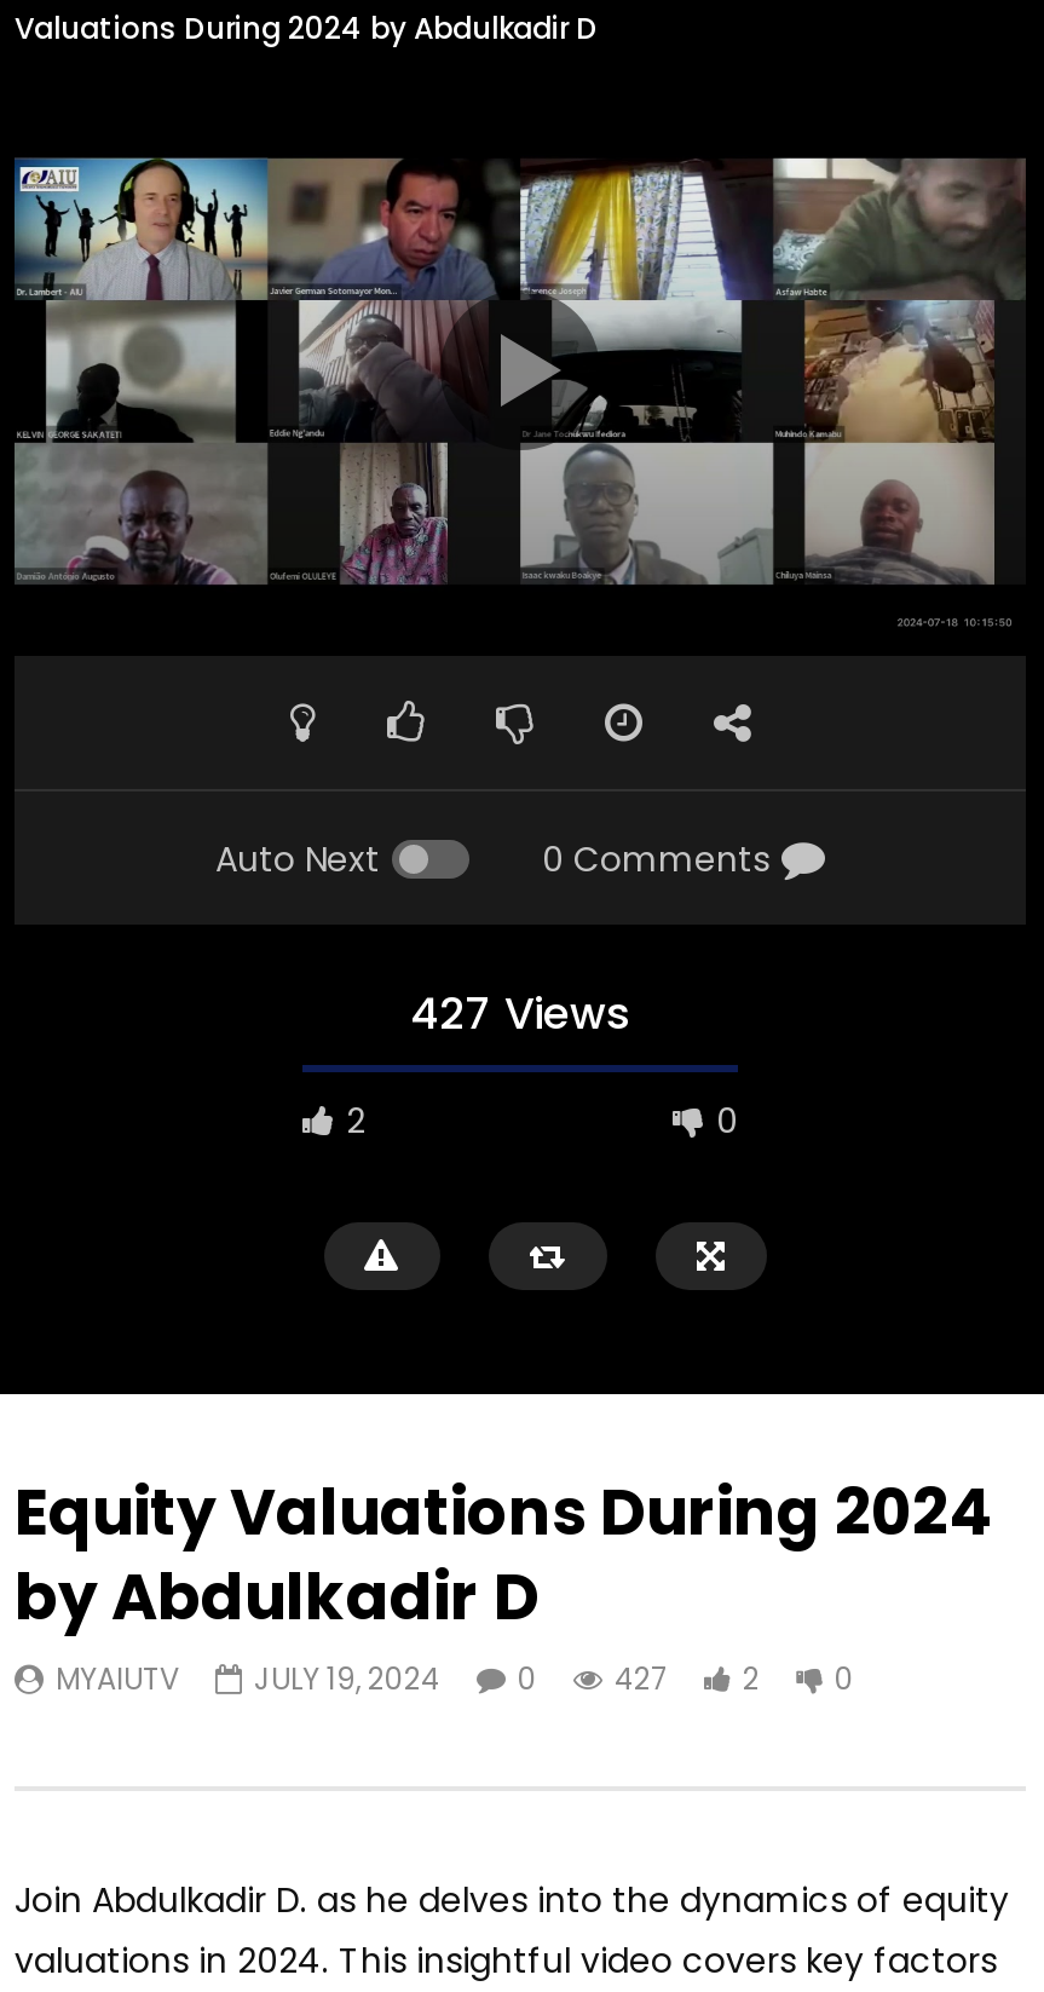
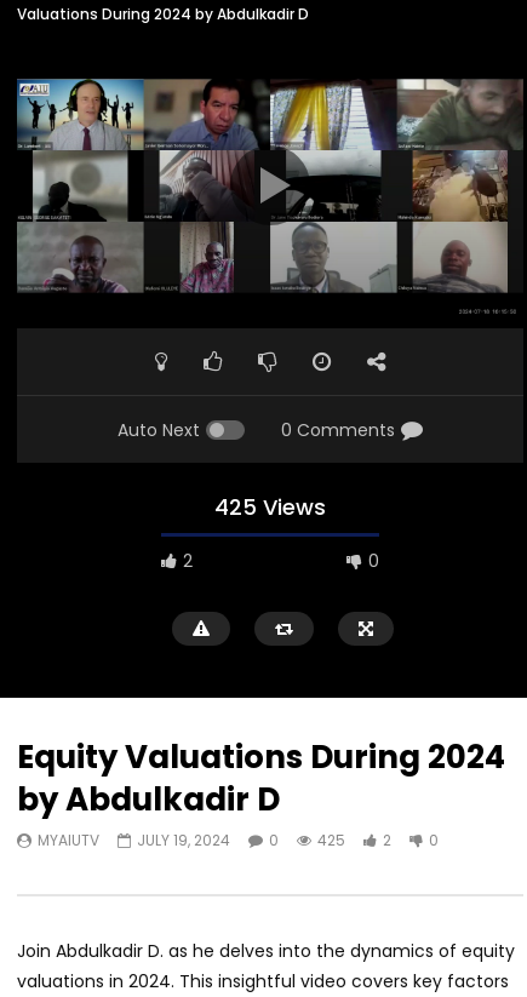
[410,982,630,1043] 427 Views -> [214,492,326,522] 425 Views
[56,1657,854,1699] MYAIUTV JULY 19, 2024 0 427 2 0 -> [38,830,439,850] MYAIUTV JULY 19, 2024 0 425 2 0

